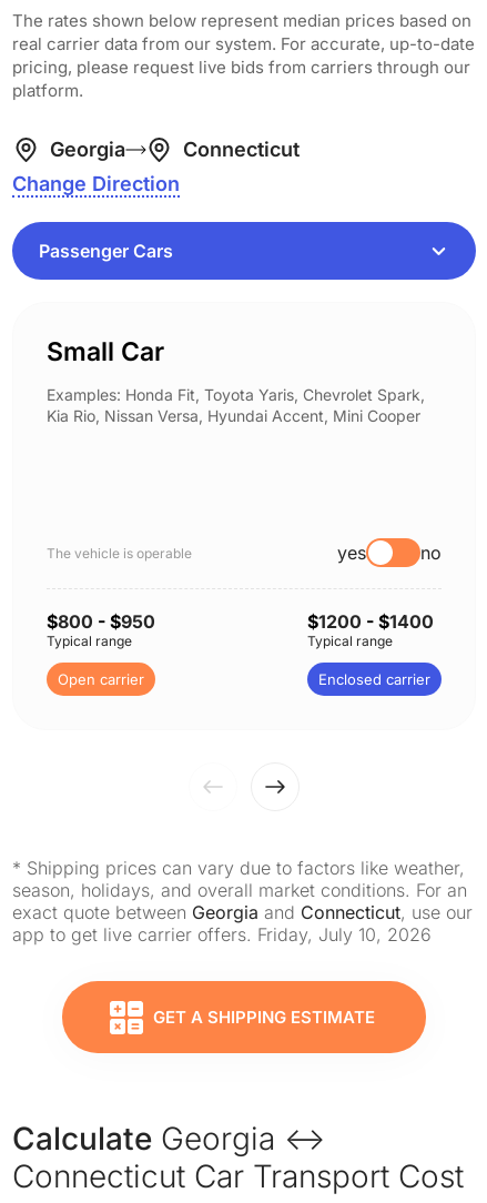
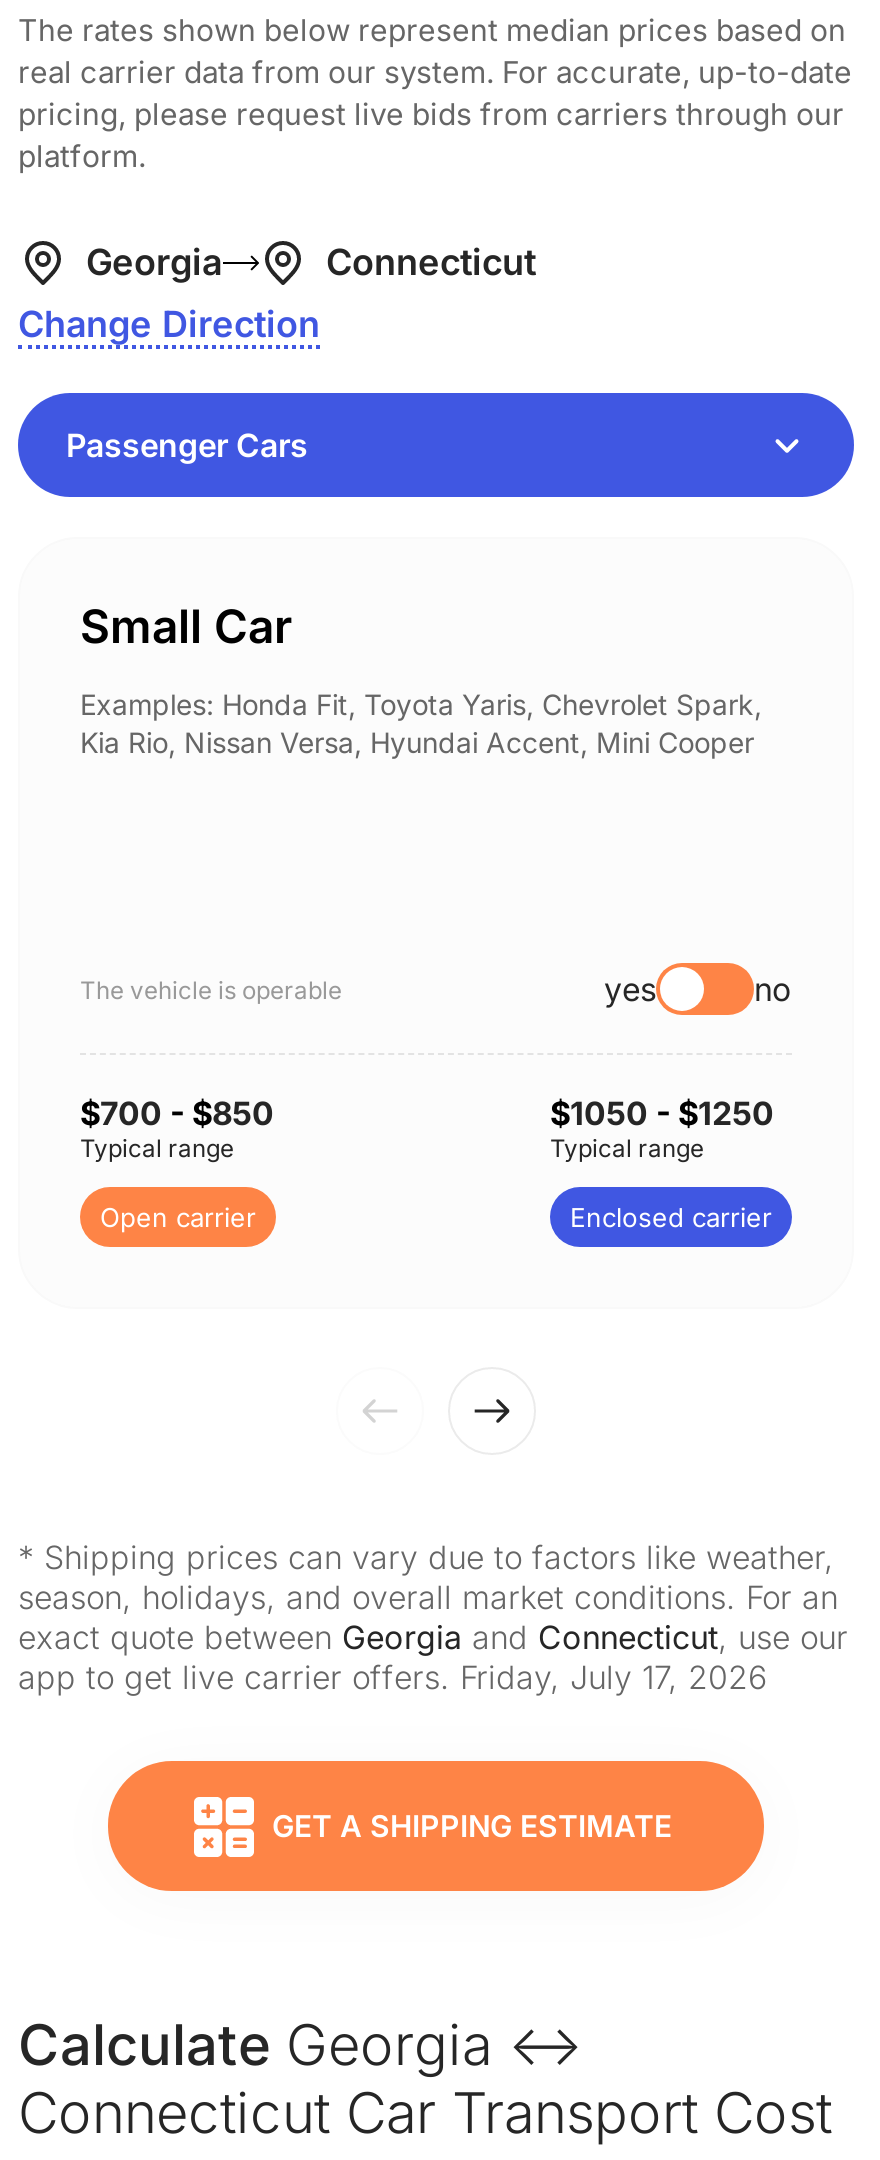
[47,610,155,633] $800 - $950 -> [80,1093,274,1133] $700 - $850
[307,610,434,633] $1200 - $1400 -> [550,1093,774,1133] $1050 - $1250
[12,923,432,946] app to get live carrier offers. Friday, July 10, 2026 -> [18,1657,768,1697] app to get live carrier offers. Friday, July 17, 2026

